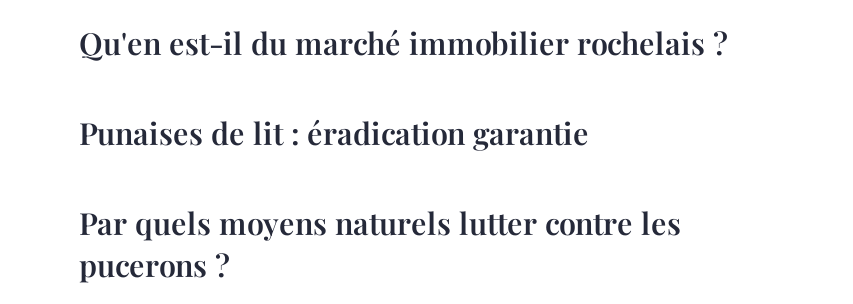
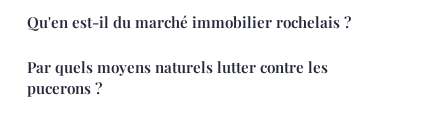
[79,112,589,152] Punaises de lit : éradication garantie -> none

